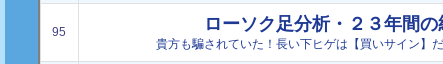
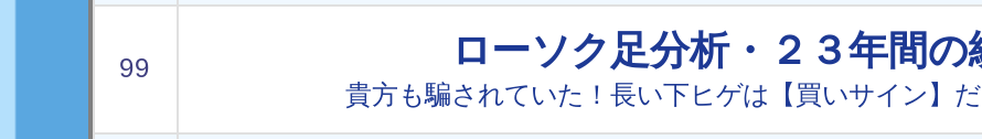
[52,25,66,39] 95 -> [119,53,150,84] 99

